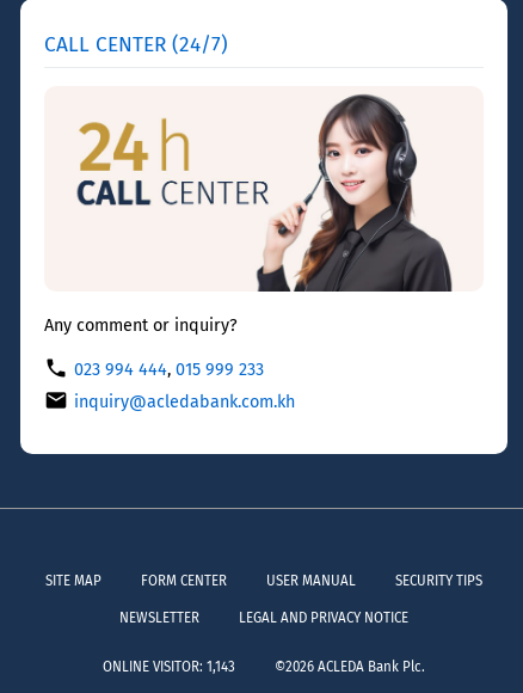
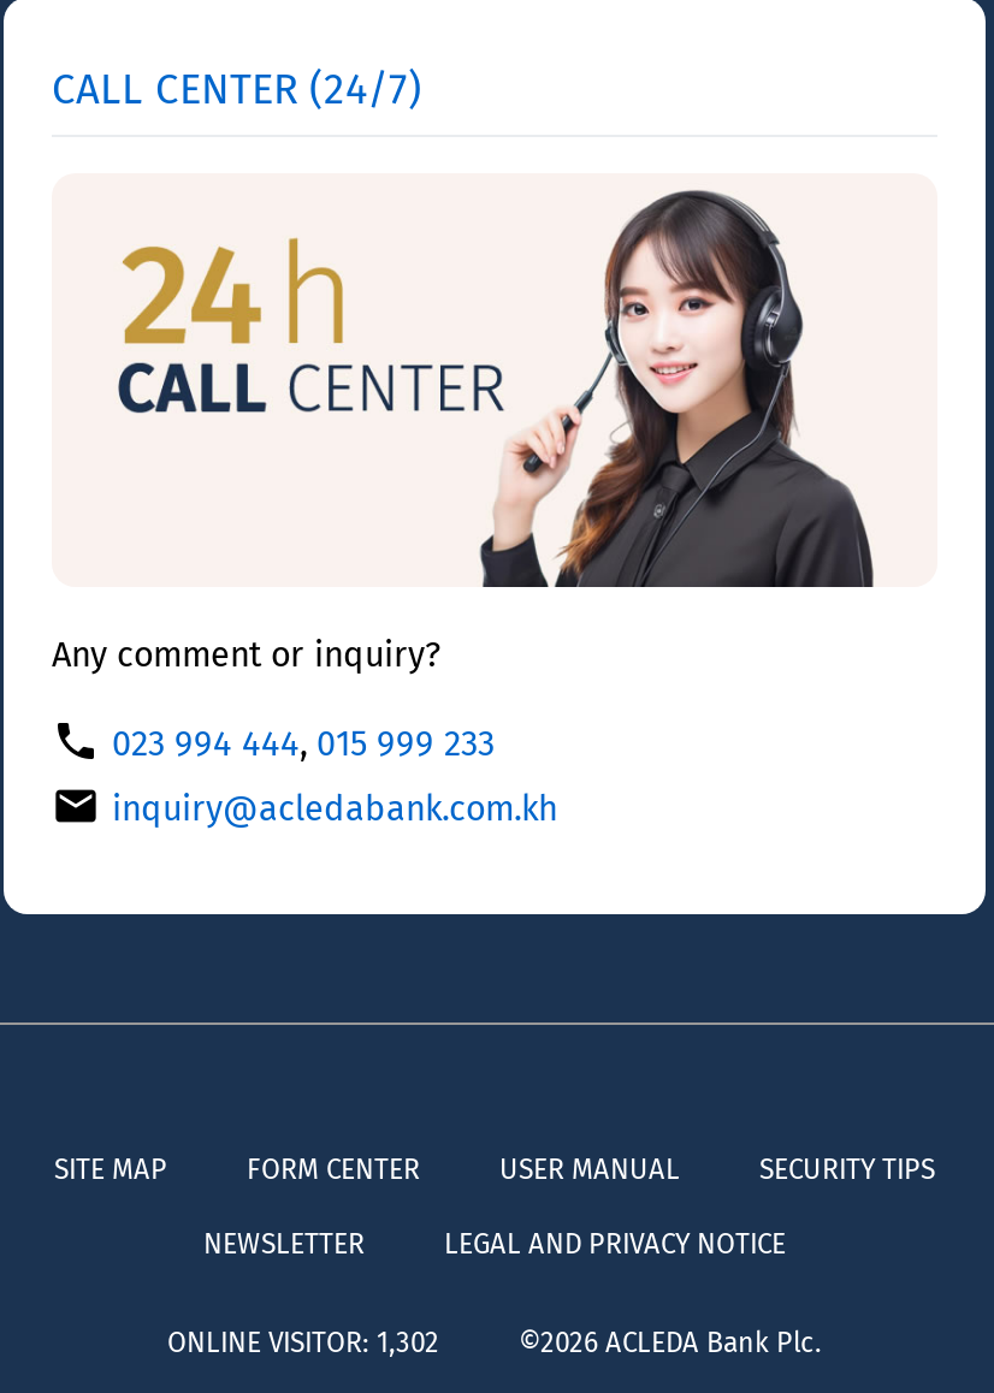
[103,658,239,675] ONLINE VISITOR: 1,143 -> [167,1325,446,1358] ONLINE VISITOR: 1,302

